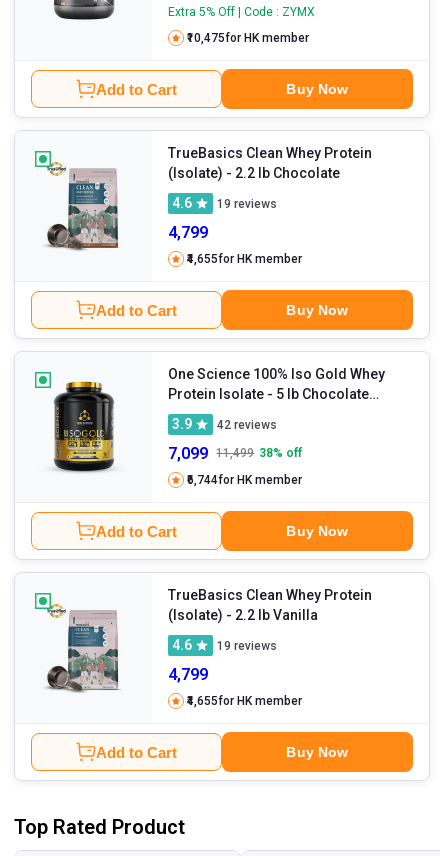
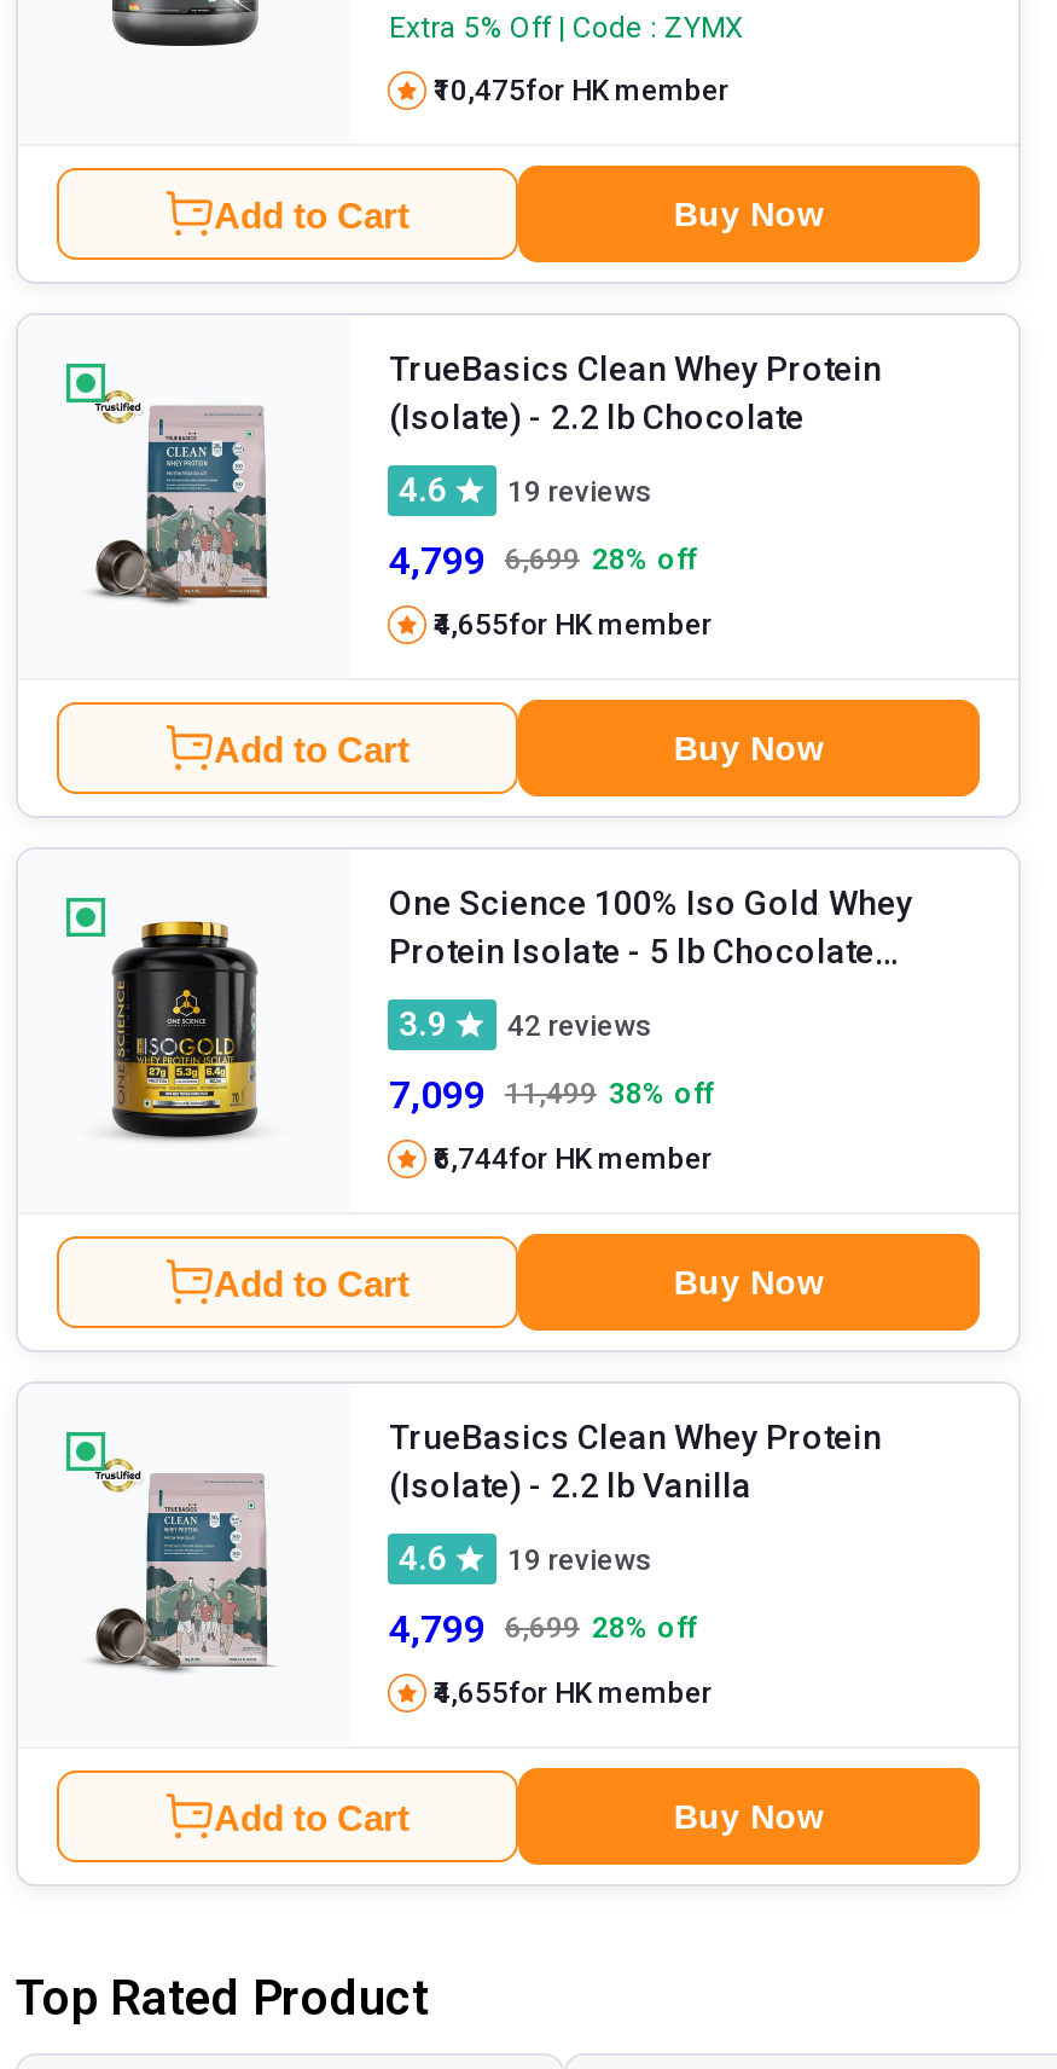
[168,223,208,242] 4,799 -> [389,539,696,585] 4,799 6,699 28% off
[168,665,208,684] 4,799 -> [389,1607,696,1653] 4,799 6,699 28% off

